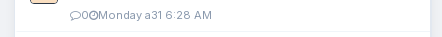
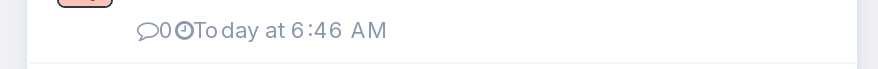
[81,8,212,22] 0 Monday a31 6:28 AM -> [159,16,387,44] 0 Today at 6:46 AM

